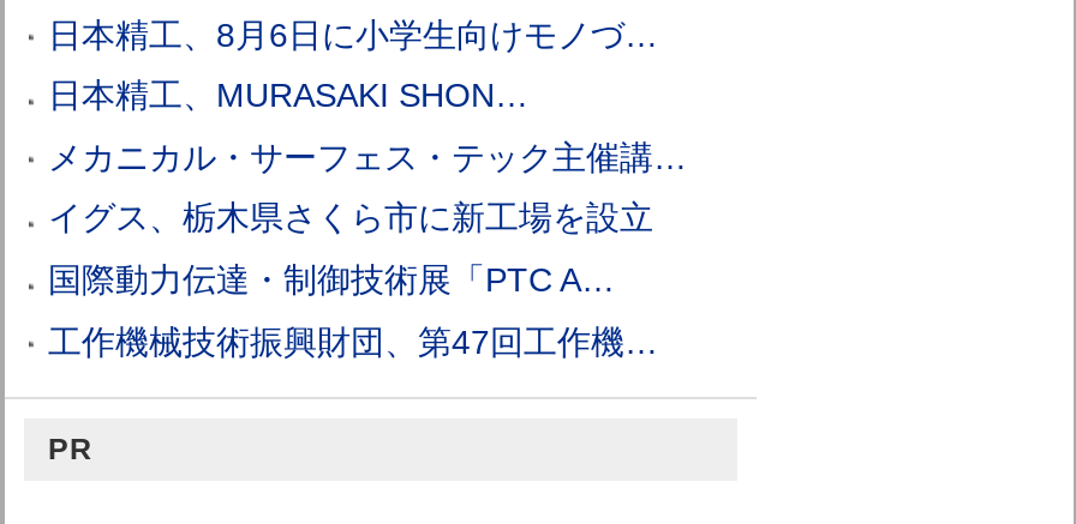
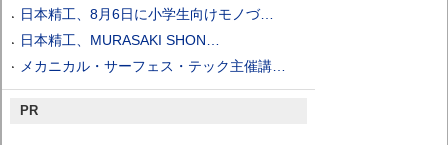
[48,198,658,359] イグス、栃木県さくら市に新工場を設立 | 国際動力伝達・制御技術展「PTC A… | 工作機械技術振興財団、第47回工作機… -> none

